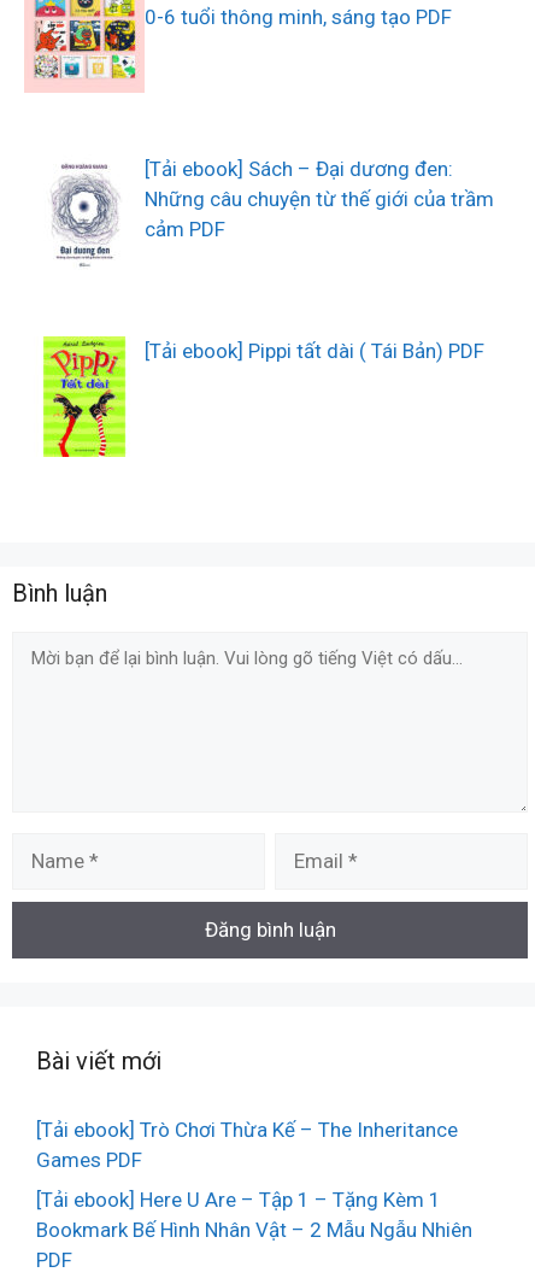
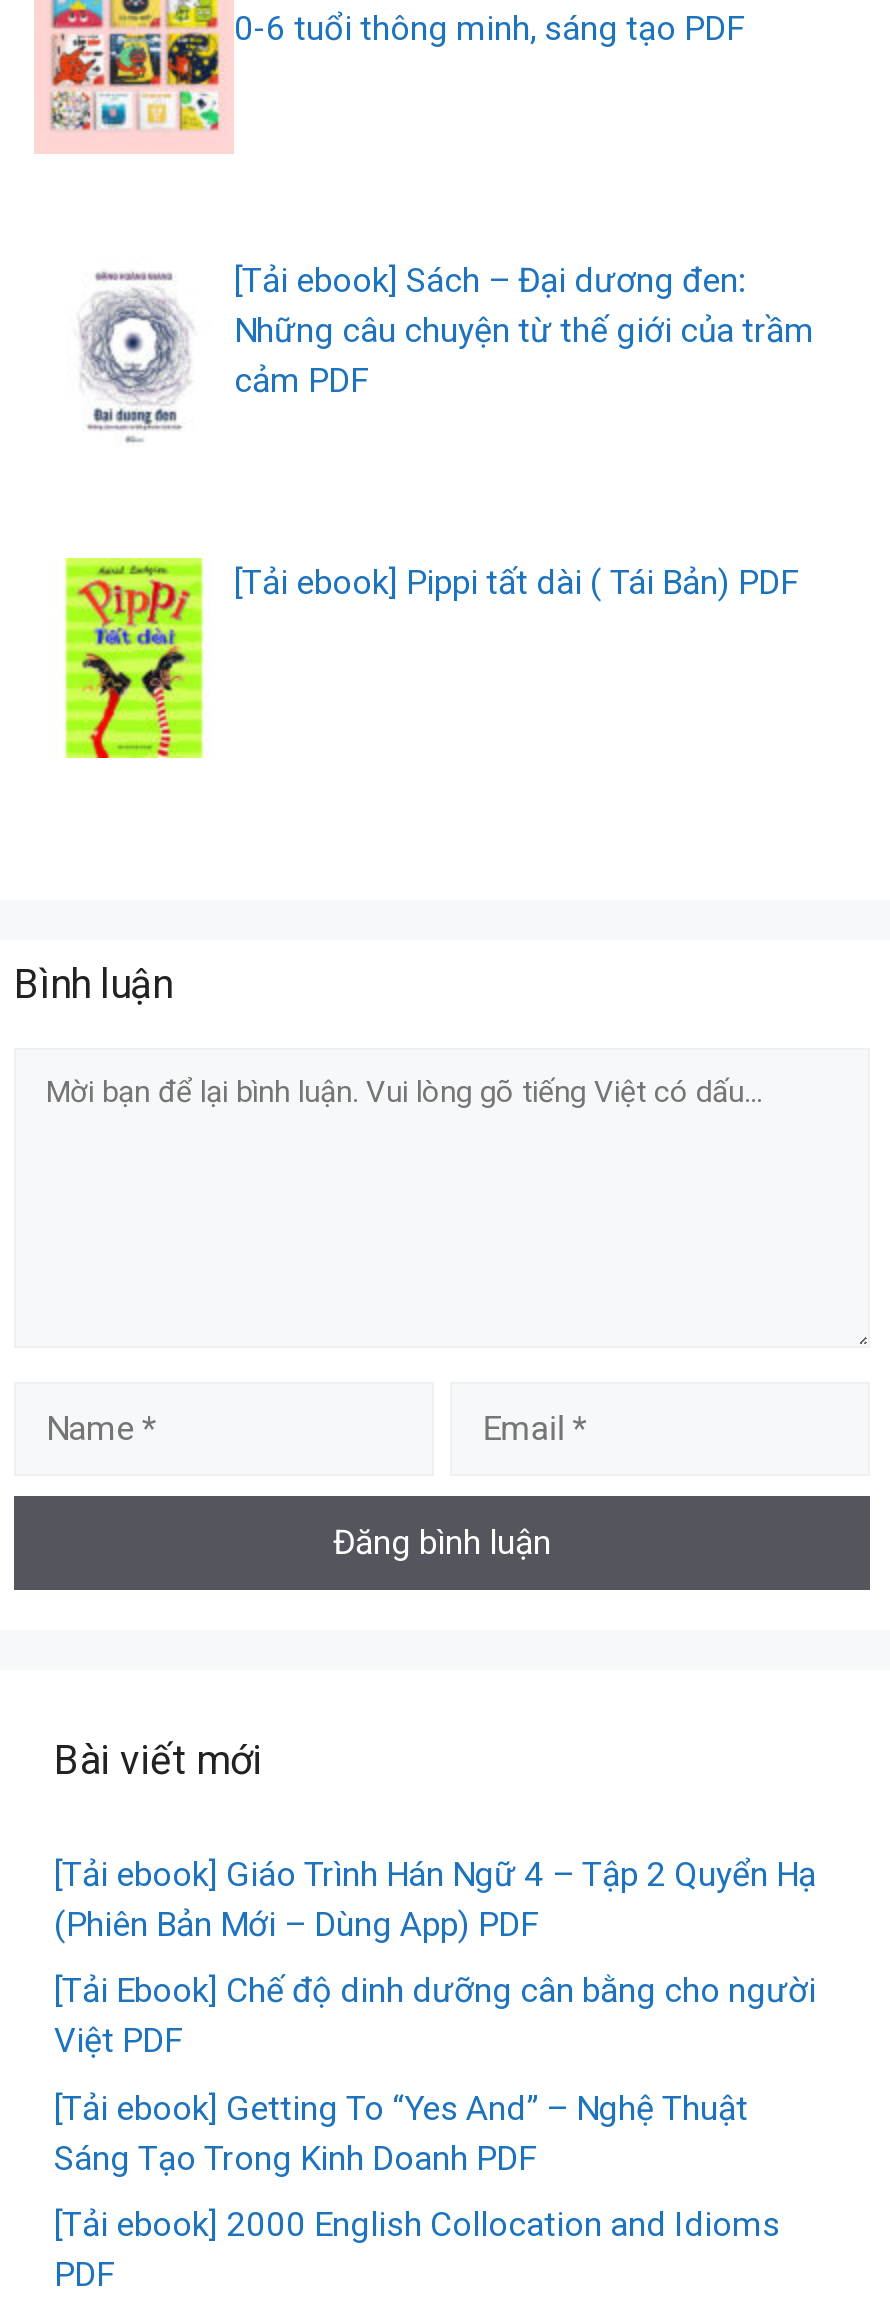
[36,1117,472,1242] [Tải ebook] Trò Chơi Thừa Kế – The Inheritance | Games PDF | [Tải ebook] Here U Are – Tập 1 – Tặng Kèm 1 | Bookmark Bế Hình Nhân Vật – 2 Mẫu Ngẫu Nhiên -> [54,1853,816,2244] [Tải ebook] Giáo Trình Hán Ngữ 4 – Tập 2 Quyển Hạ | (Phiên Bản Mới – Dùng App) PDF | [Tải Ebook] Chế độ dinh dưỡng cân bằng cho người | Việt PDF | [Tải ebook] Getting To “Yes And” – Nghệ Thuật | Sáng Tạo Trong Kinh Doanh PDF | [Tải ebook] 2000 English Collocation and Idioms

